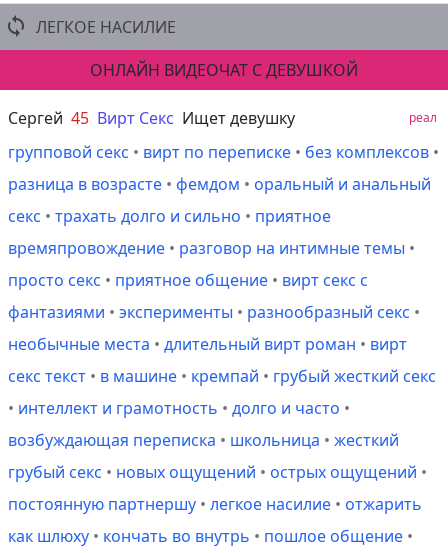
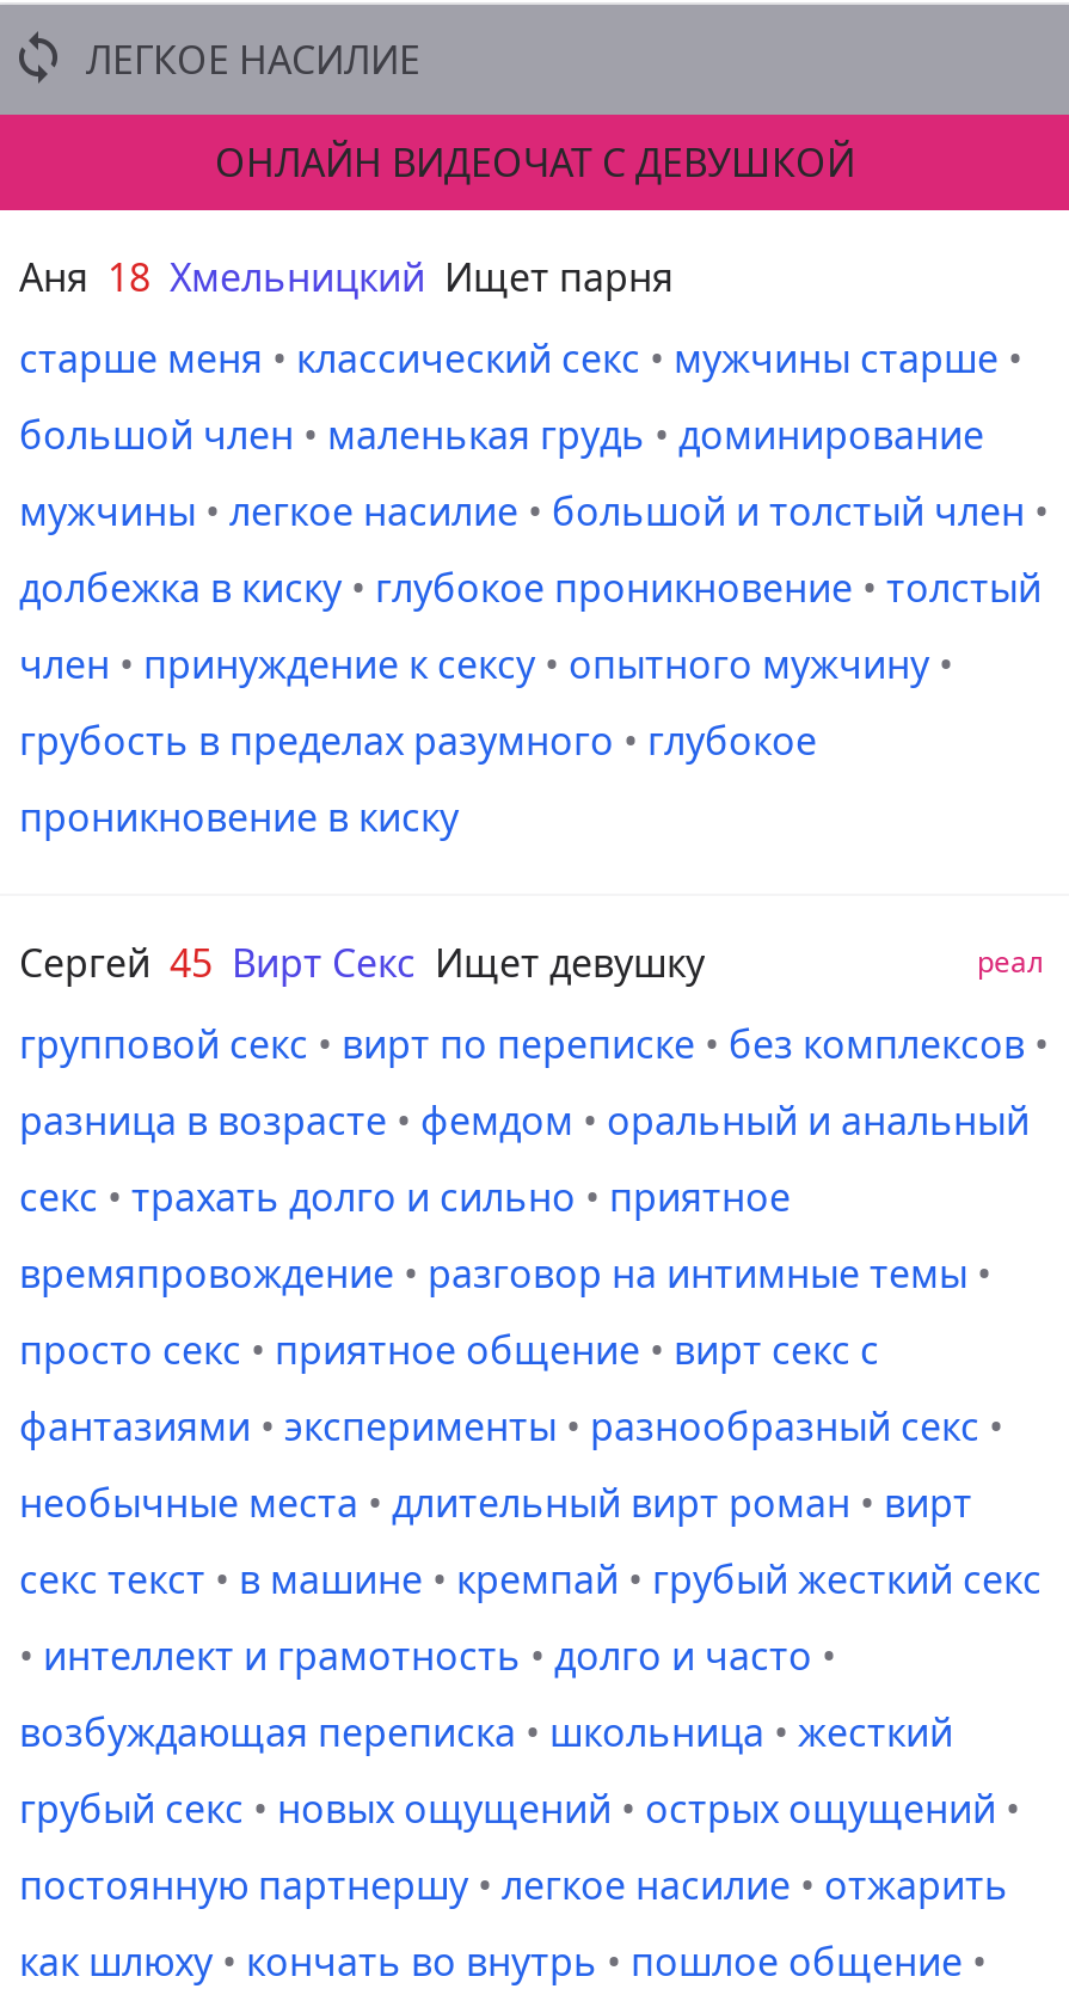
none -> [19,251,1049,843] Аня 18 Хмельницкий Ищет парня | старше меня • классический секс • мужчины старше • | большой член • маленькая грудь • доминирование | мужчины • легкое насилие • большой и толстый член • | долбежка в киску • глубокое проникновение • толстый | член • принуждение к сексу • опытного мужчину • | грубость в пределах разумного • глубокое | проникновение в киску

